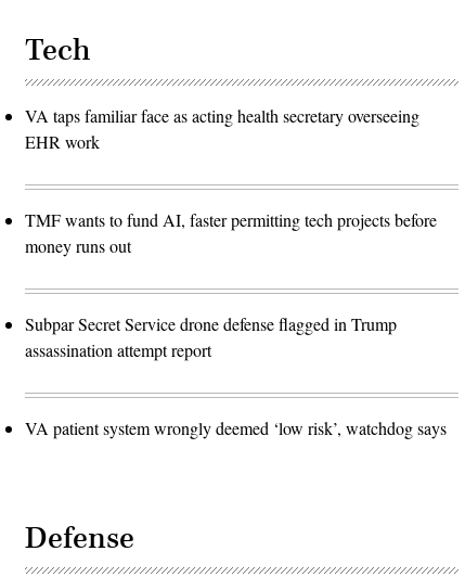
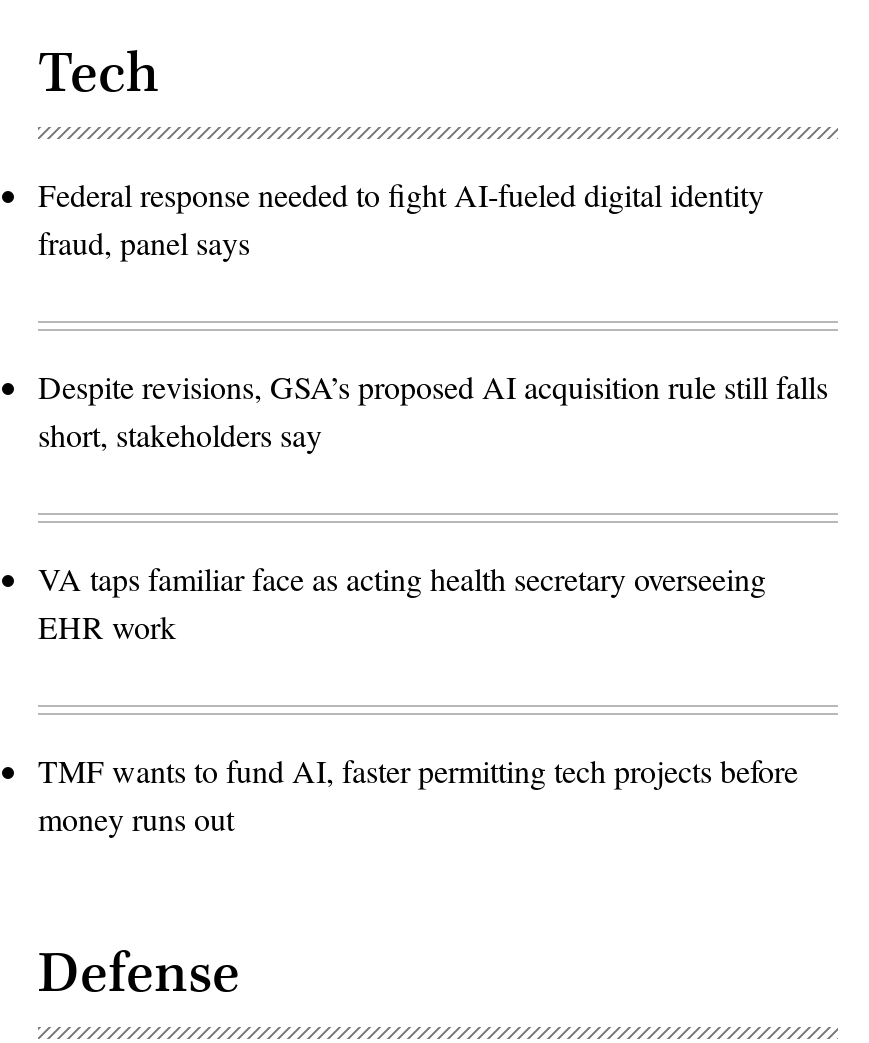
none -> [38,173,828,455] Federal response needed to fight AI-fueled digital identity | fraud, panel says | Despite revisions, GSA’s proposed AI acquisition rule still falls | short, stakeholders say
moved [25,104,437,257] -> [38,557,798,839]: VA taps familiar face as acting health secretary overseeing | EHR work | TMF wants to fund AI, faster permitting tech projects before | money runs out
[25,312,447,439] Subpar Secret Service drone defense flagged in Trump | assassination attempt report | VA patient system wrongly deemed ‘low risk’, watchdog says -> none

